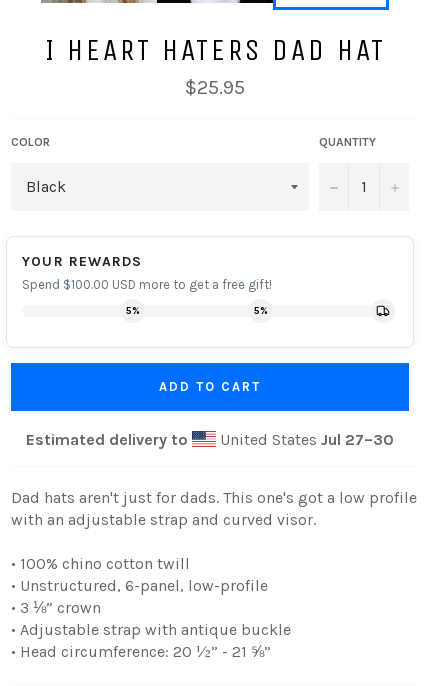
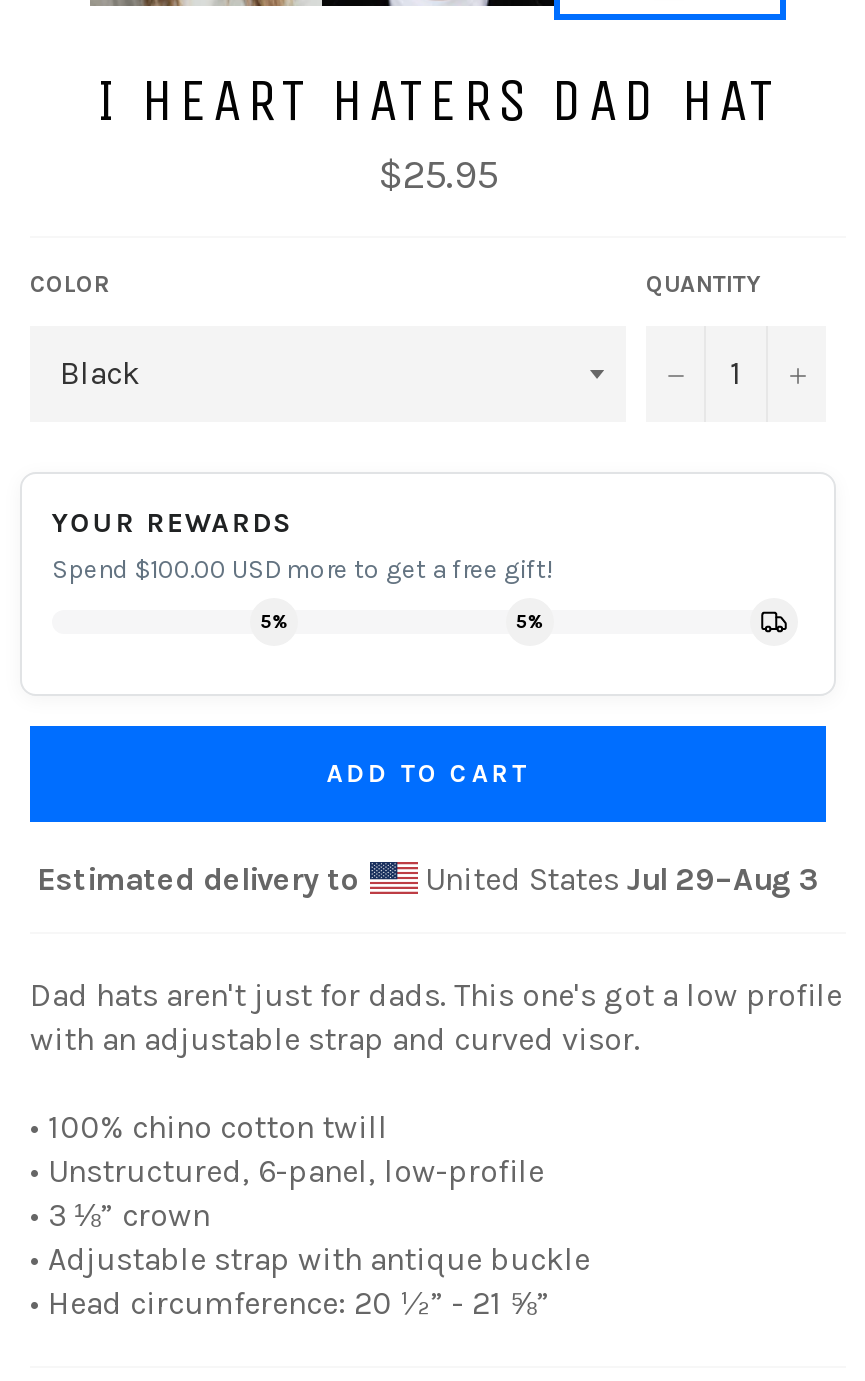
[216,430,394,449] United States Jul 27–30 -> [417,859,819,897] United States Jul 29–Aug 3

